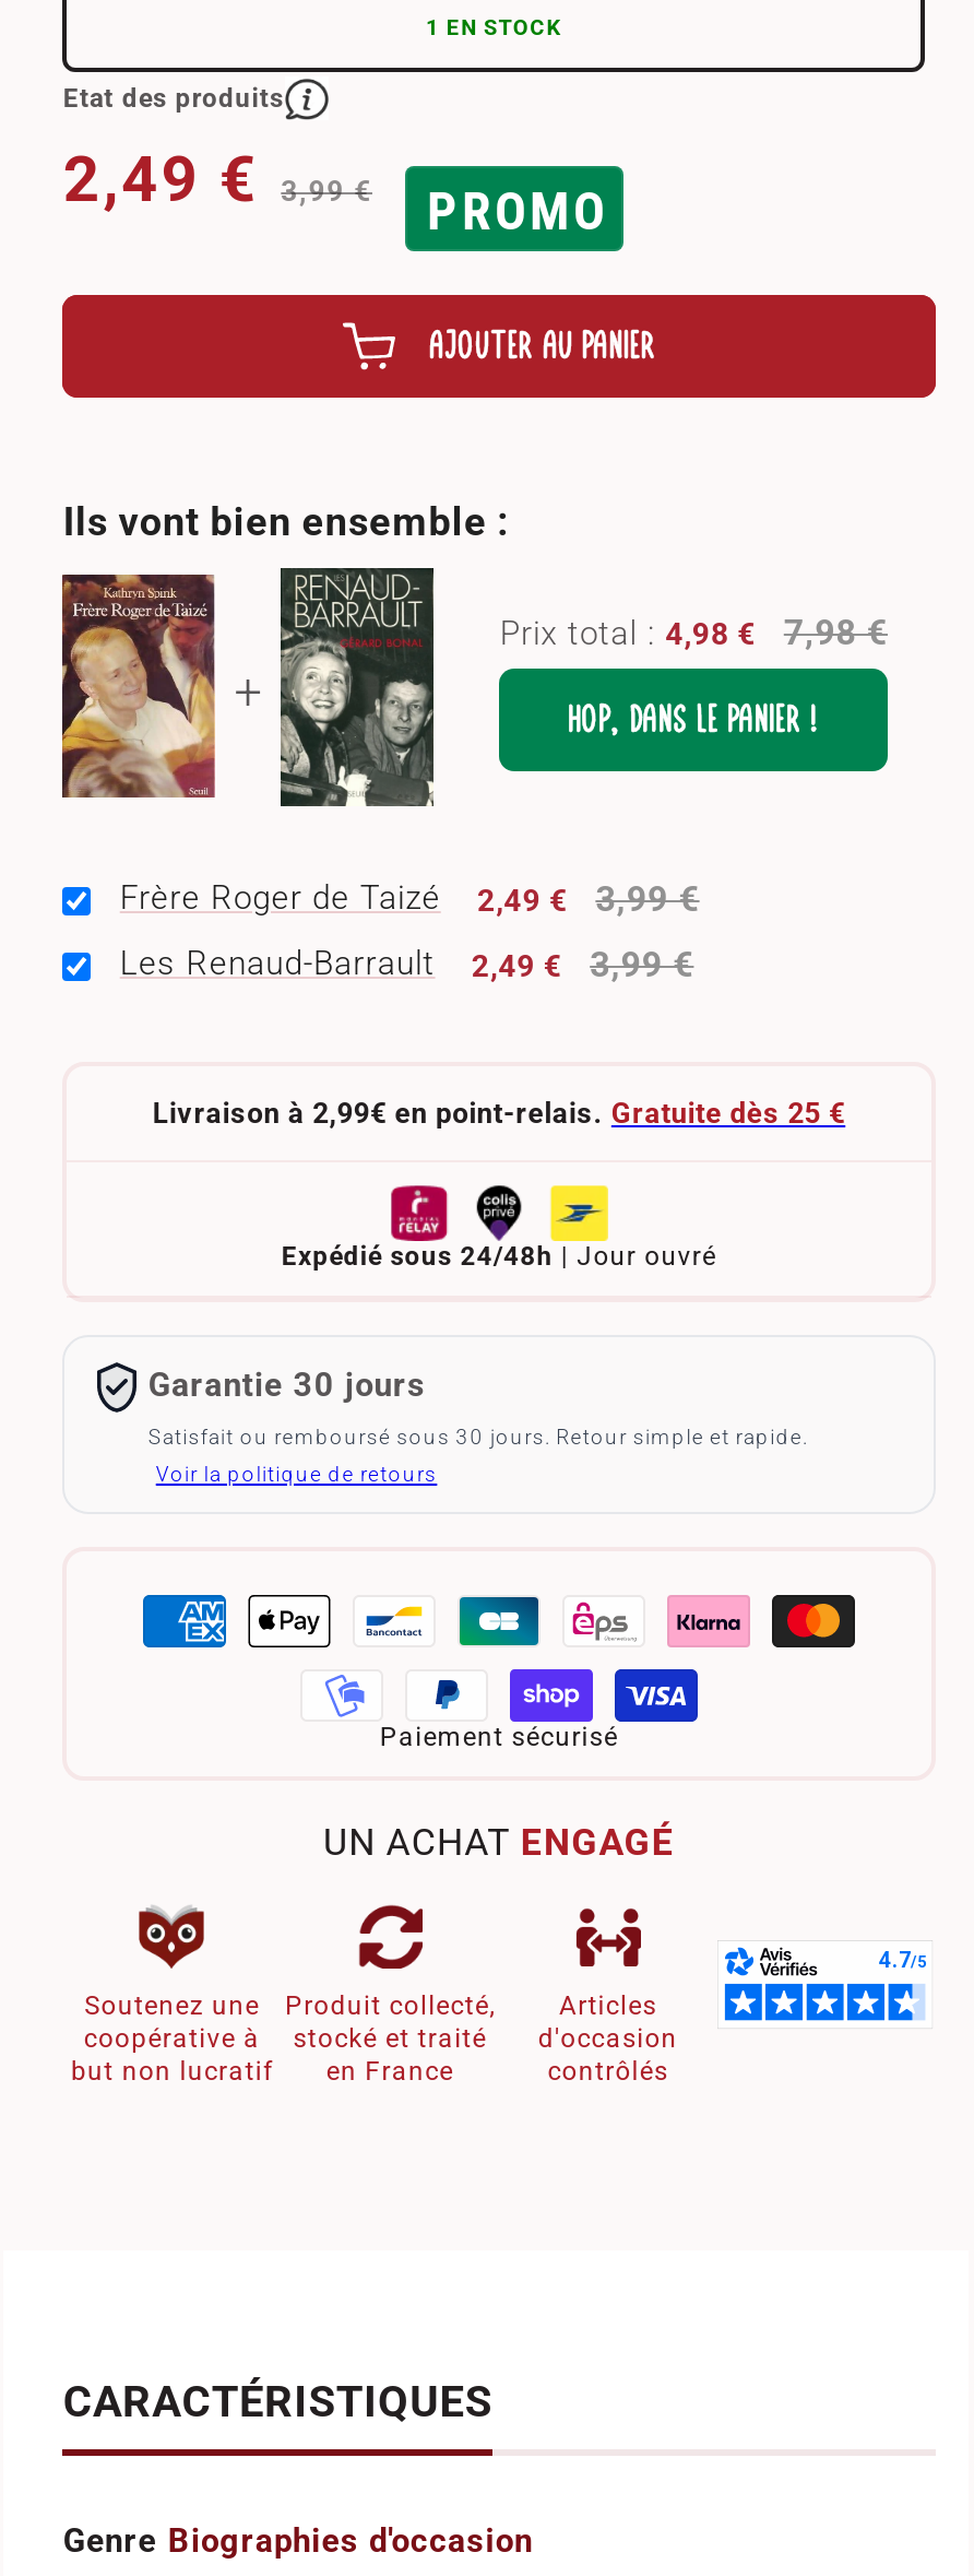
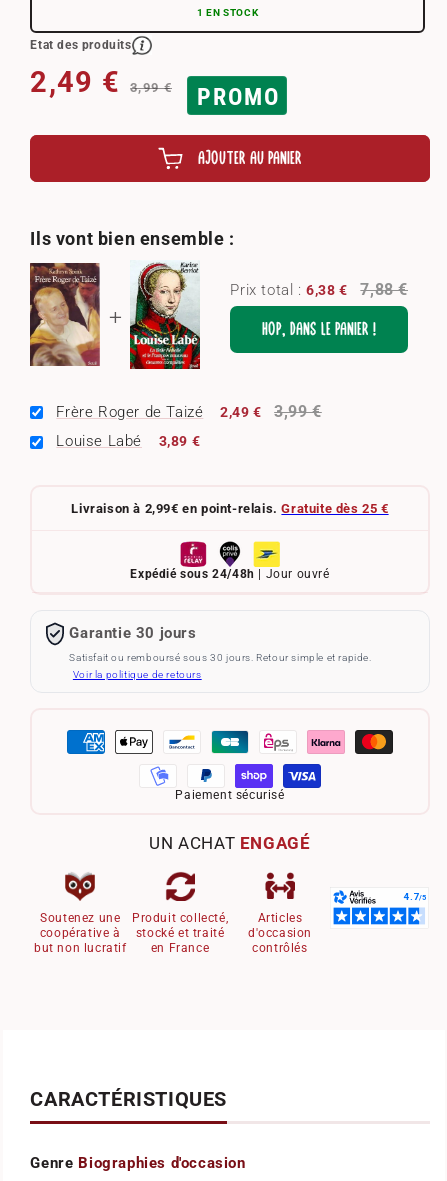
[278,566,756,808] [image] | Prix total : 4,98 € -> [129,260,348,370] [image] | Prix total : 6,38 €
[784,612,888,654] 7,98 € -> [360,280,408,299] 7,88 €
[120,943,694,985] Les Renaud-Barrault | 2,49 € | 3,99 € -> [56,432,200,450] Louise Labé | 3,89 €

